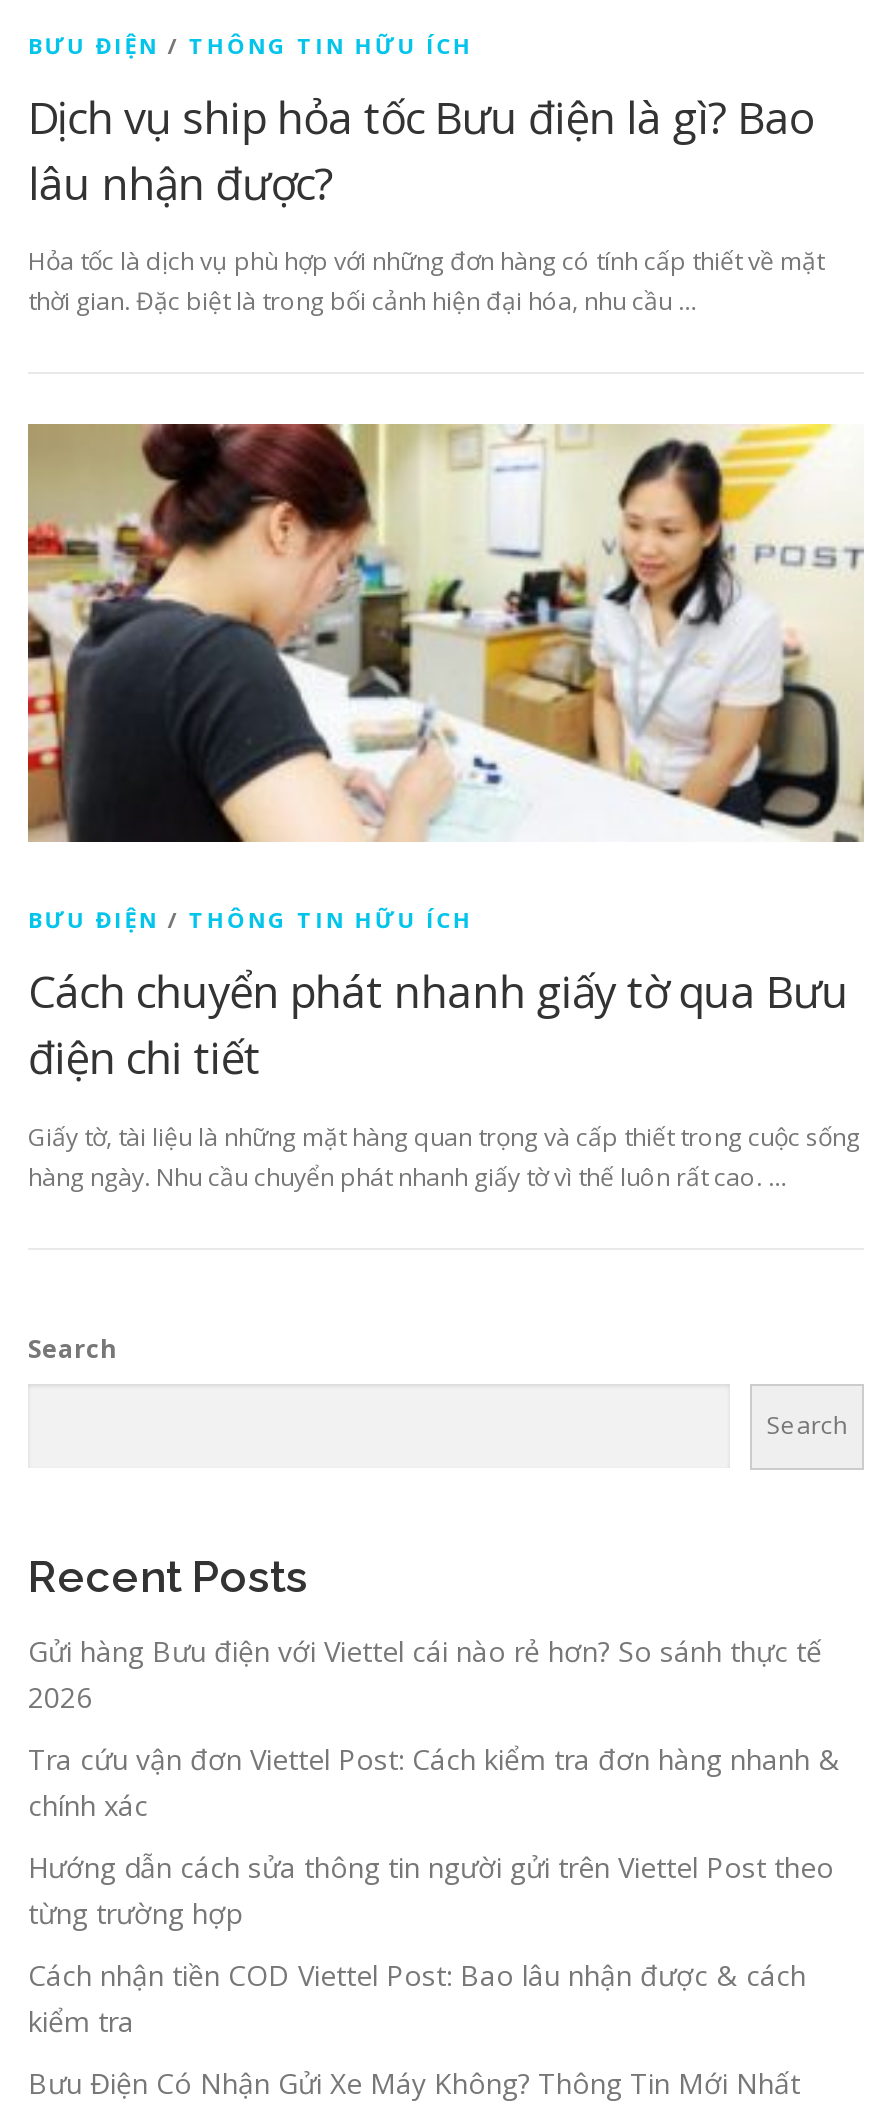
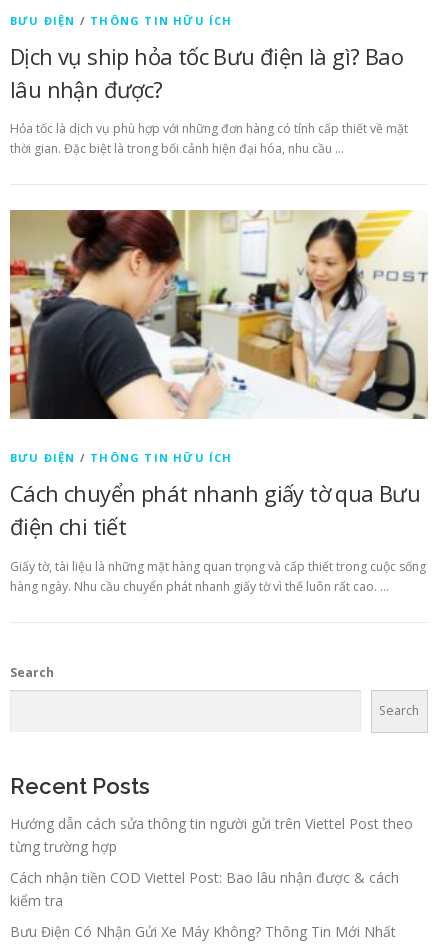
[28,1631,840,1823] Gửi hàng Bưu điện với Viettel cái nào rẻ hơn? So sánh thực tế | 2026 | Tra cứu vận đơn Viettel Post: Cách kiểm tra đơn hàng nhanh & | chính xác -> none

